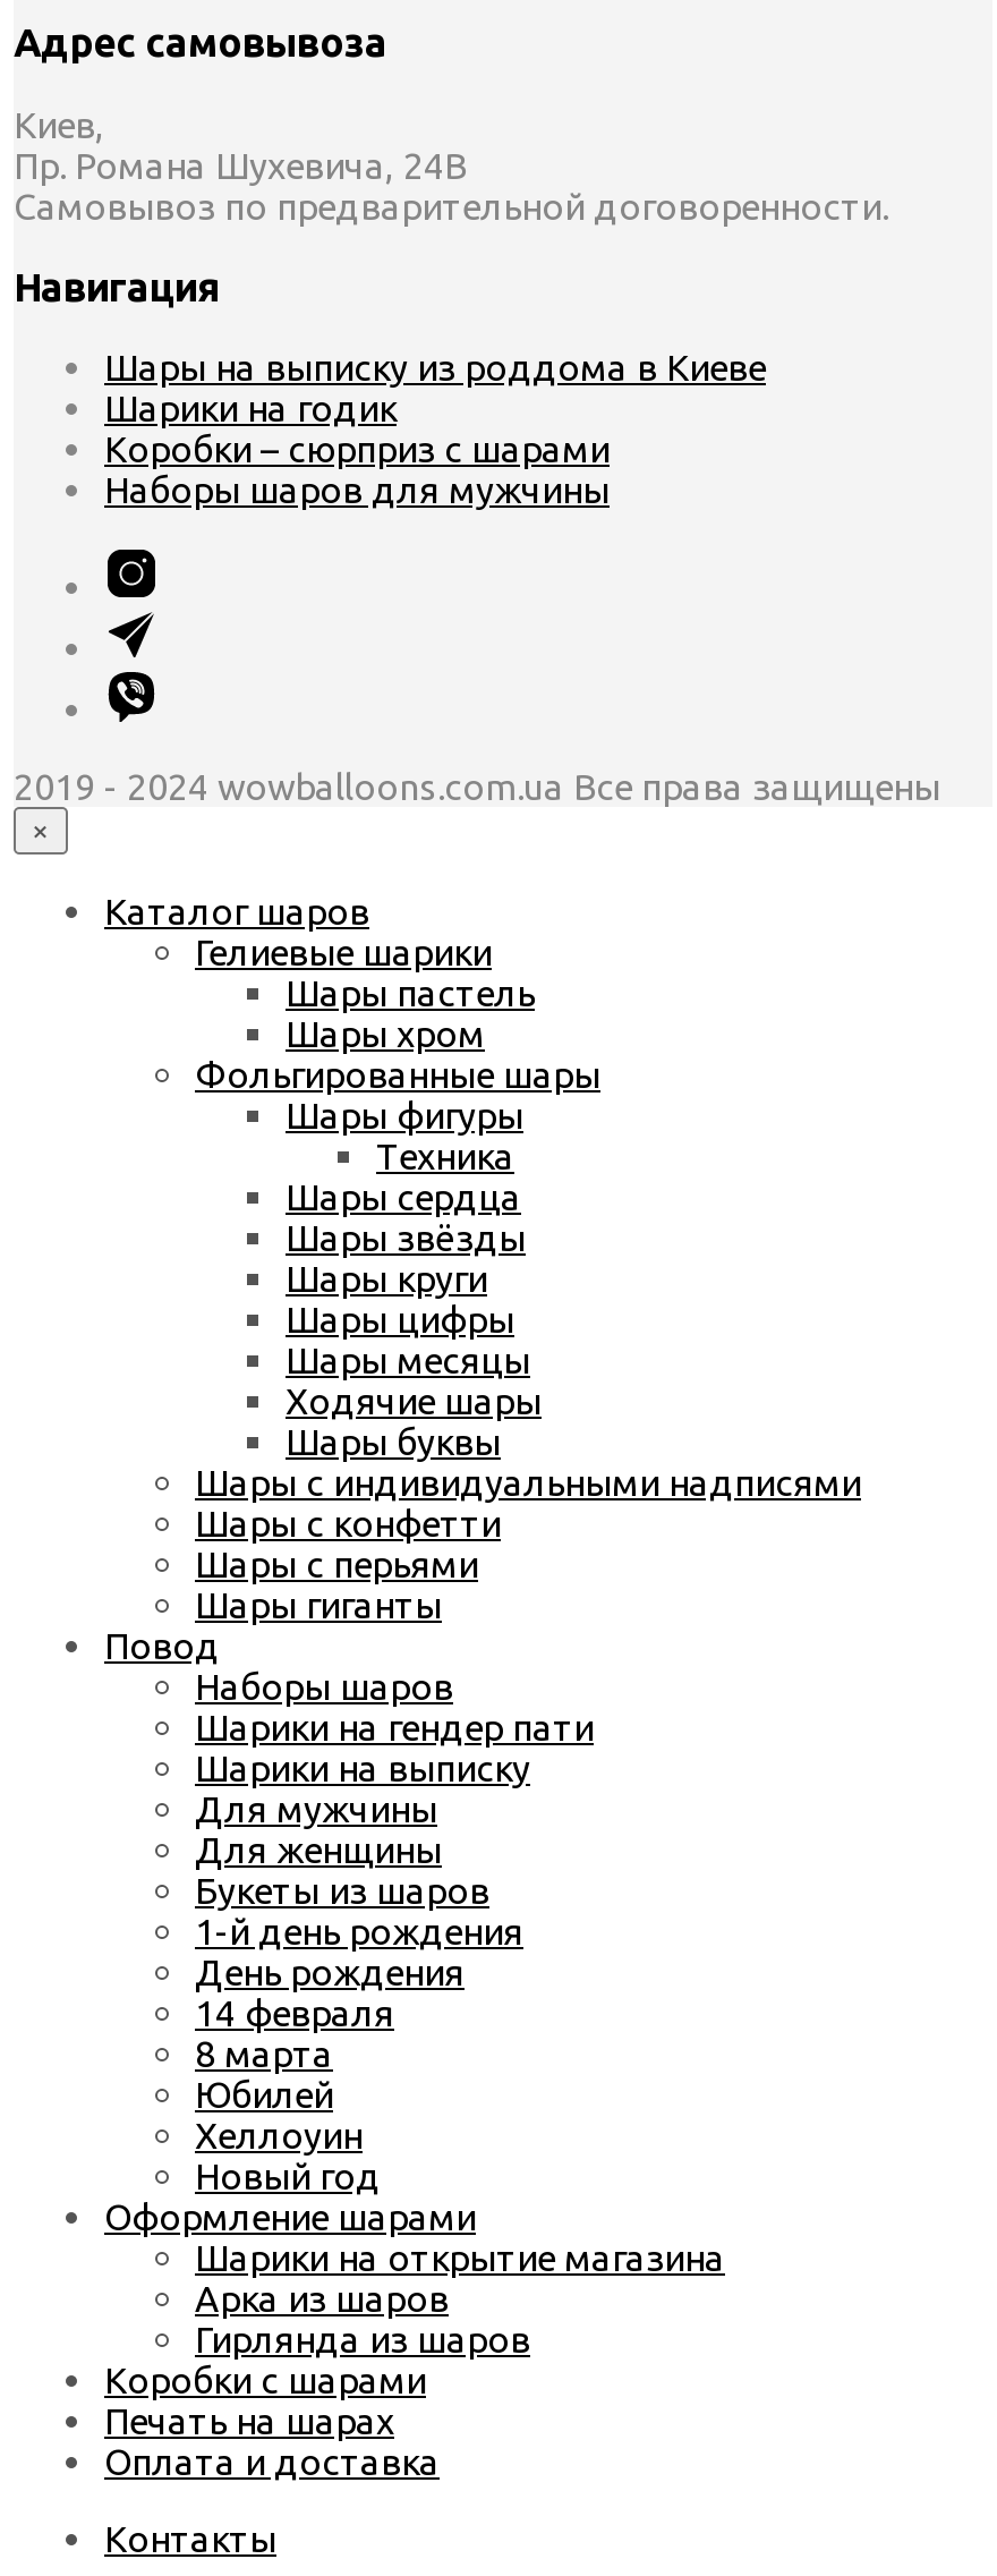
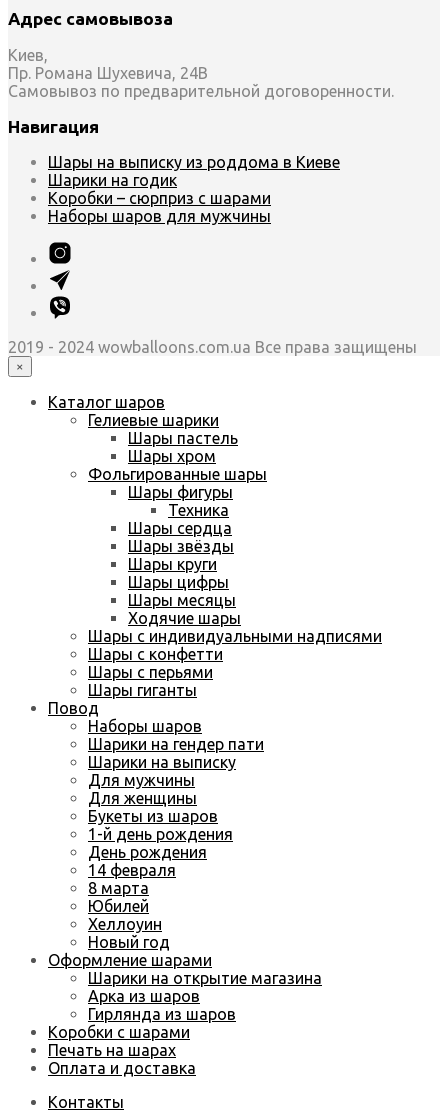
[286,1422,501,1462] Шары буквы -> none

